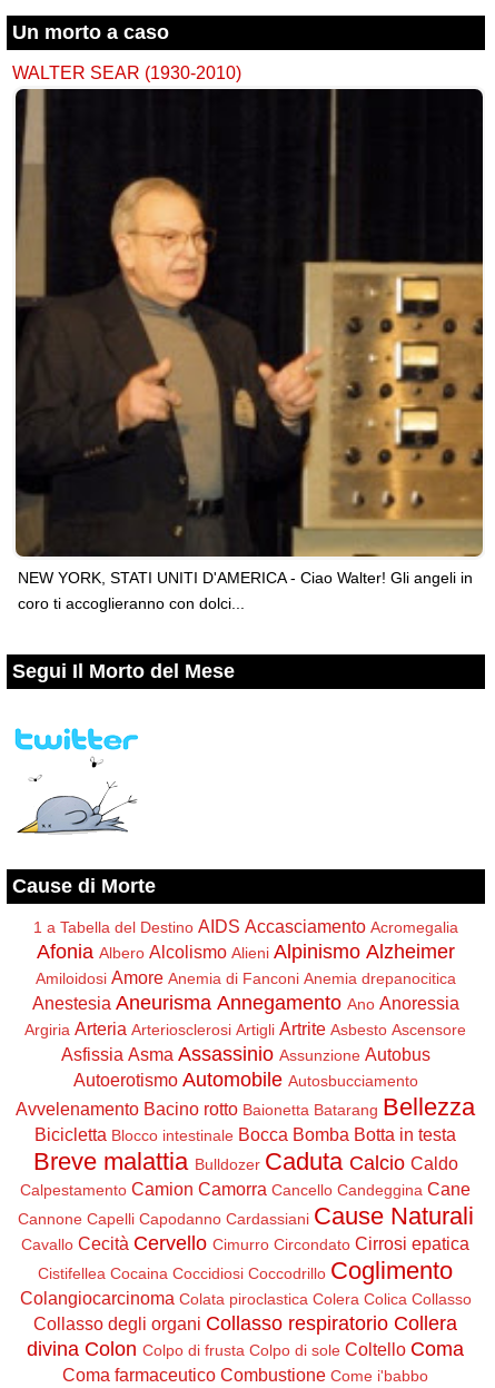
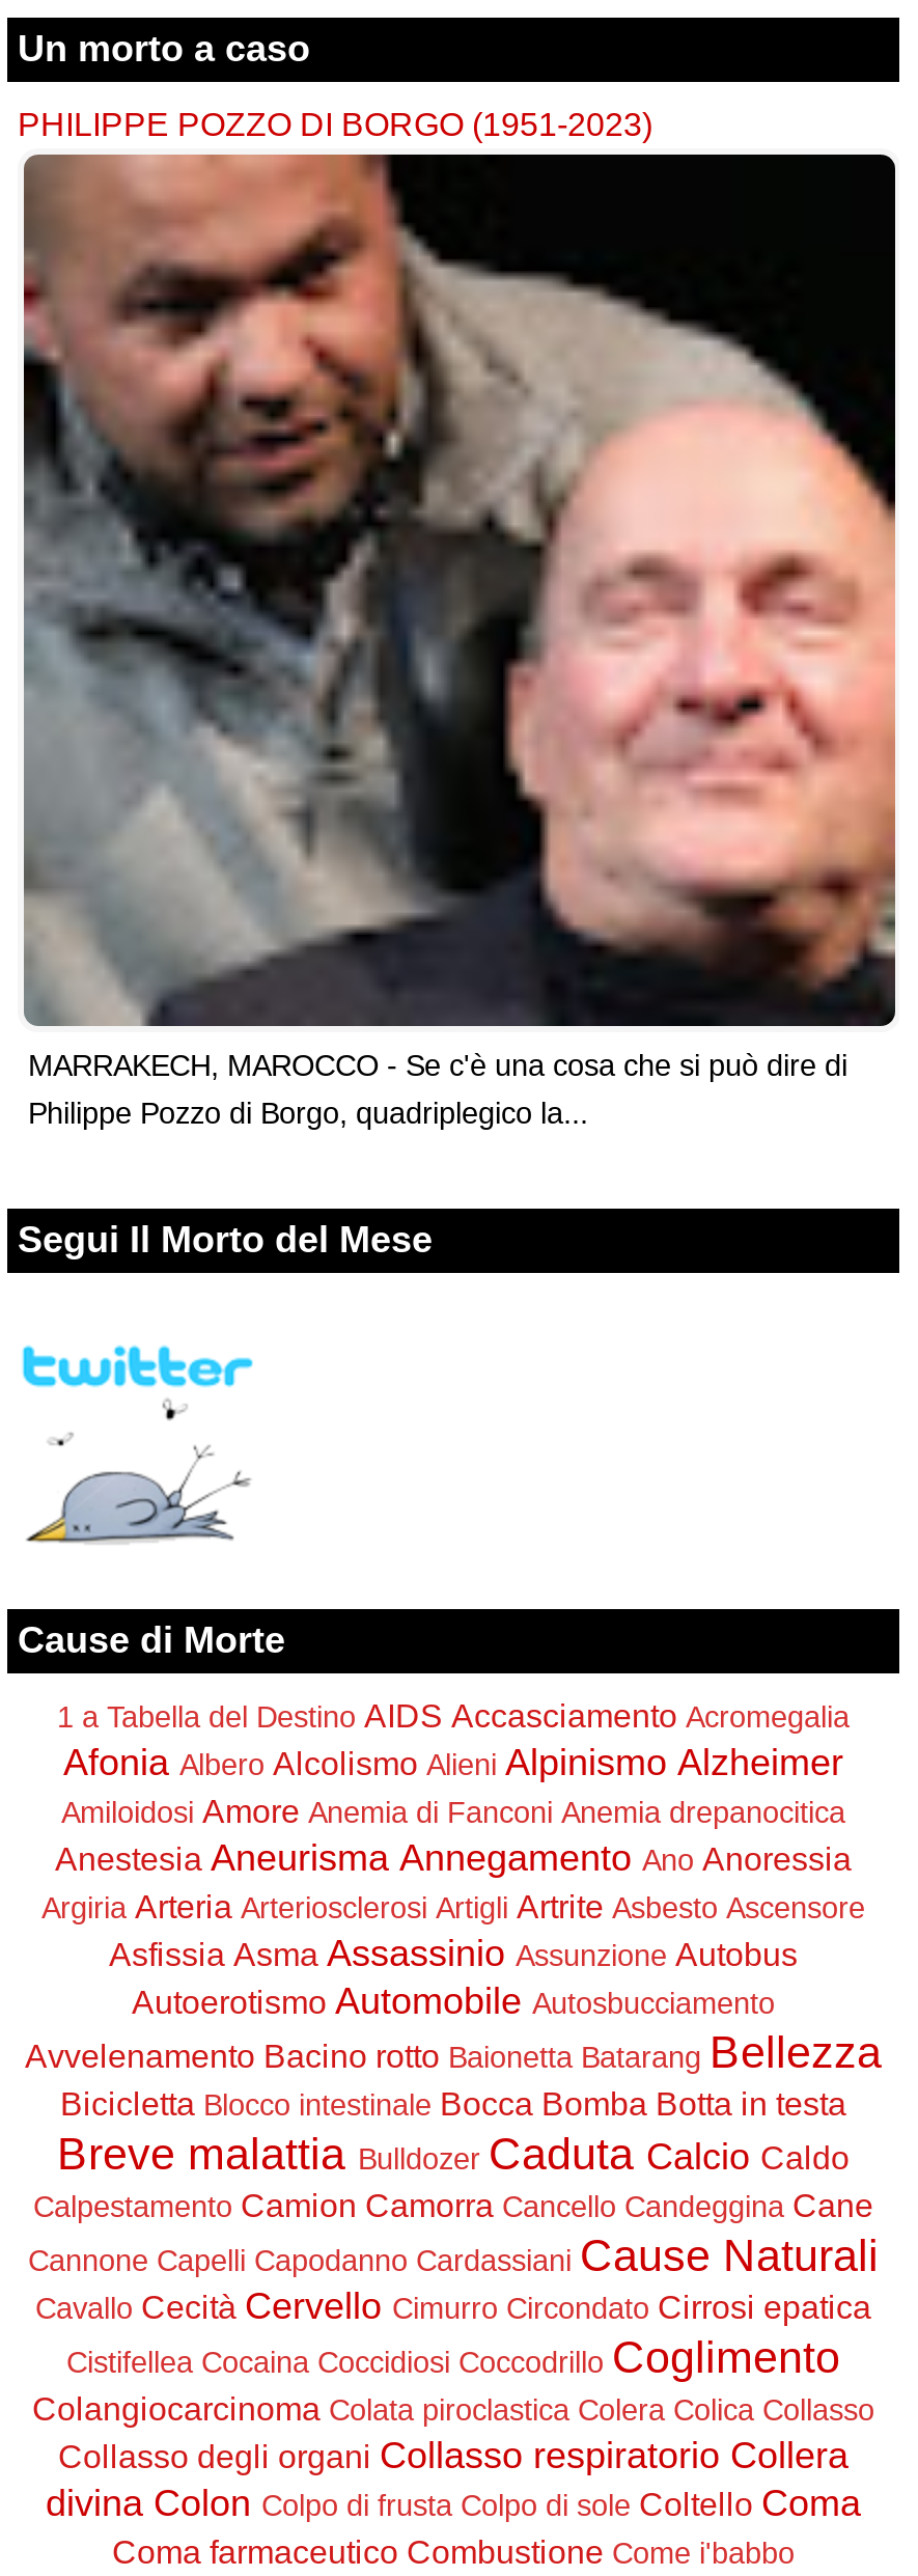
[12,63,241,83] WALTER SEAR (1930-2010) -> [18,105,652,143] PHILIPPE POZZO DI BORGO (1951-2023)
[14,91,484,613] [image] | NEW YORK, STATI UNITI D'AMERICA - Ciao Walter! Gli angeli in | coro ti accoglieranno con dolci... -> [22,159,897,1131] [image] | MARRAKECH, MAROCCO - Se c'è una cosa che si può dire di | Philippe Pozzo di Borgo, quadriplegico la...

